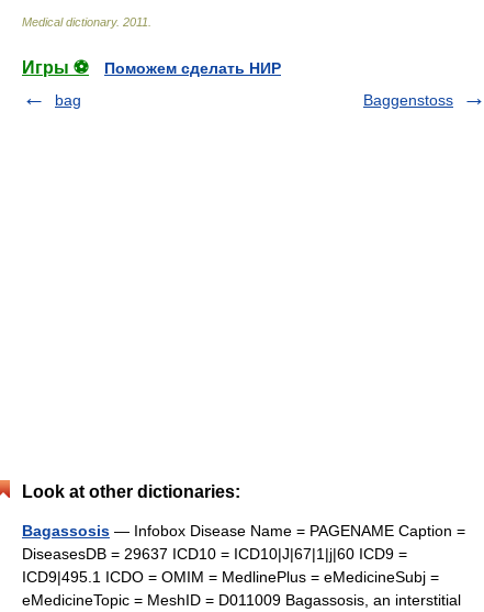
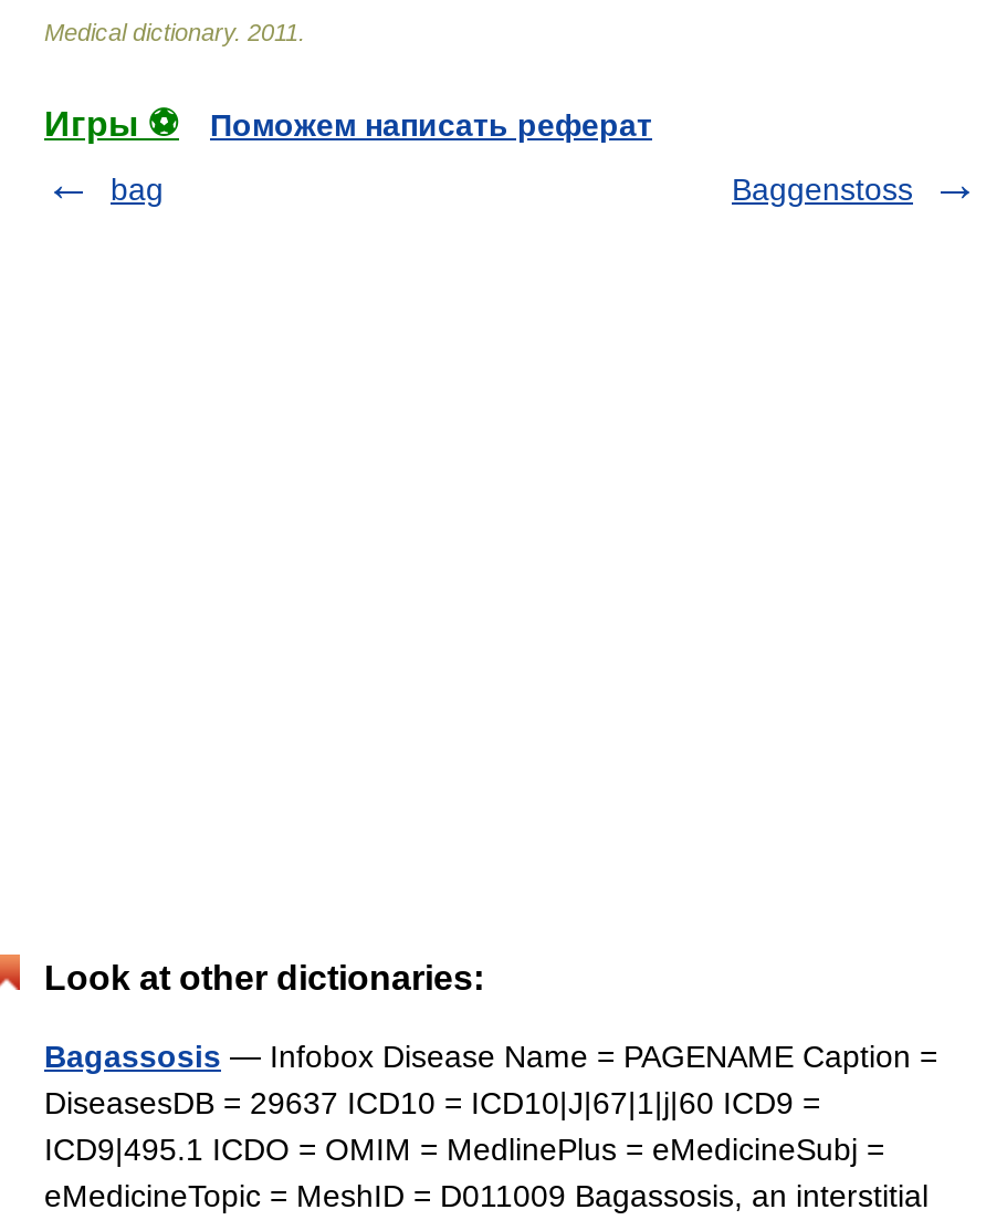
[104,59,281,77] Поможем сделать НИР -> [210,107,652,143] Поможем написать реферат

